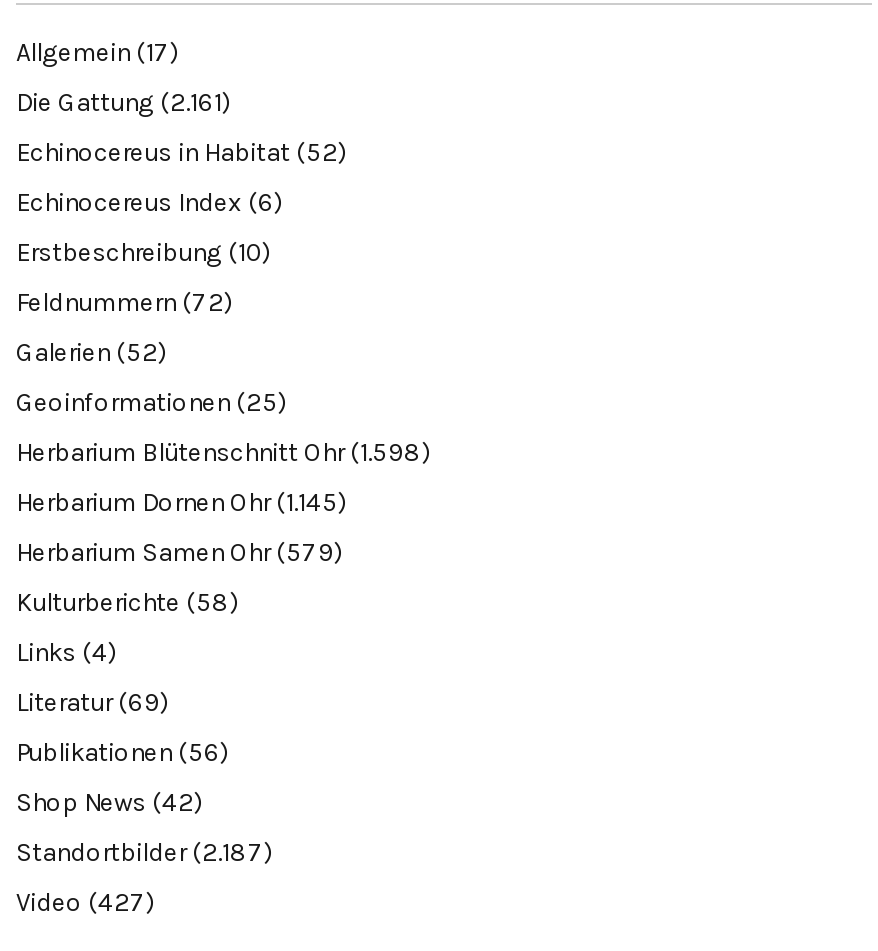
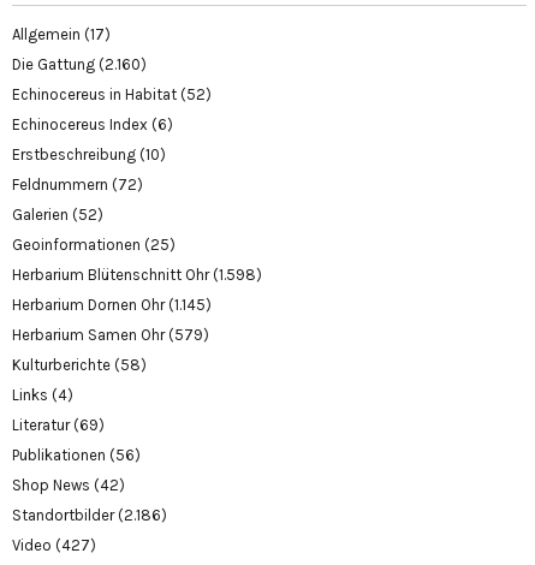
[16,86,232,116] Die Gattung (2.161) -> [12,55,147,73] Die Gattung (2.160)
[16,836,274,866] Standortbilder (2.187) -> [12,506,167,524] Standortbilder (2.186)

